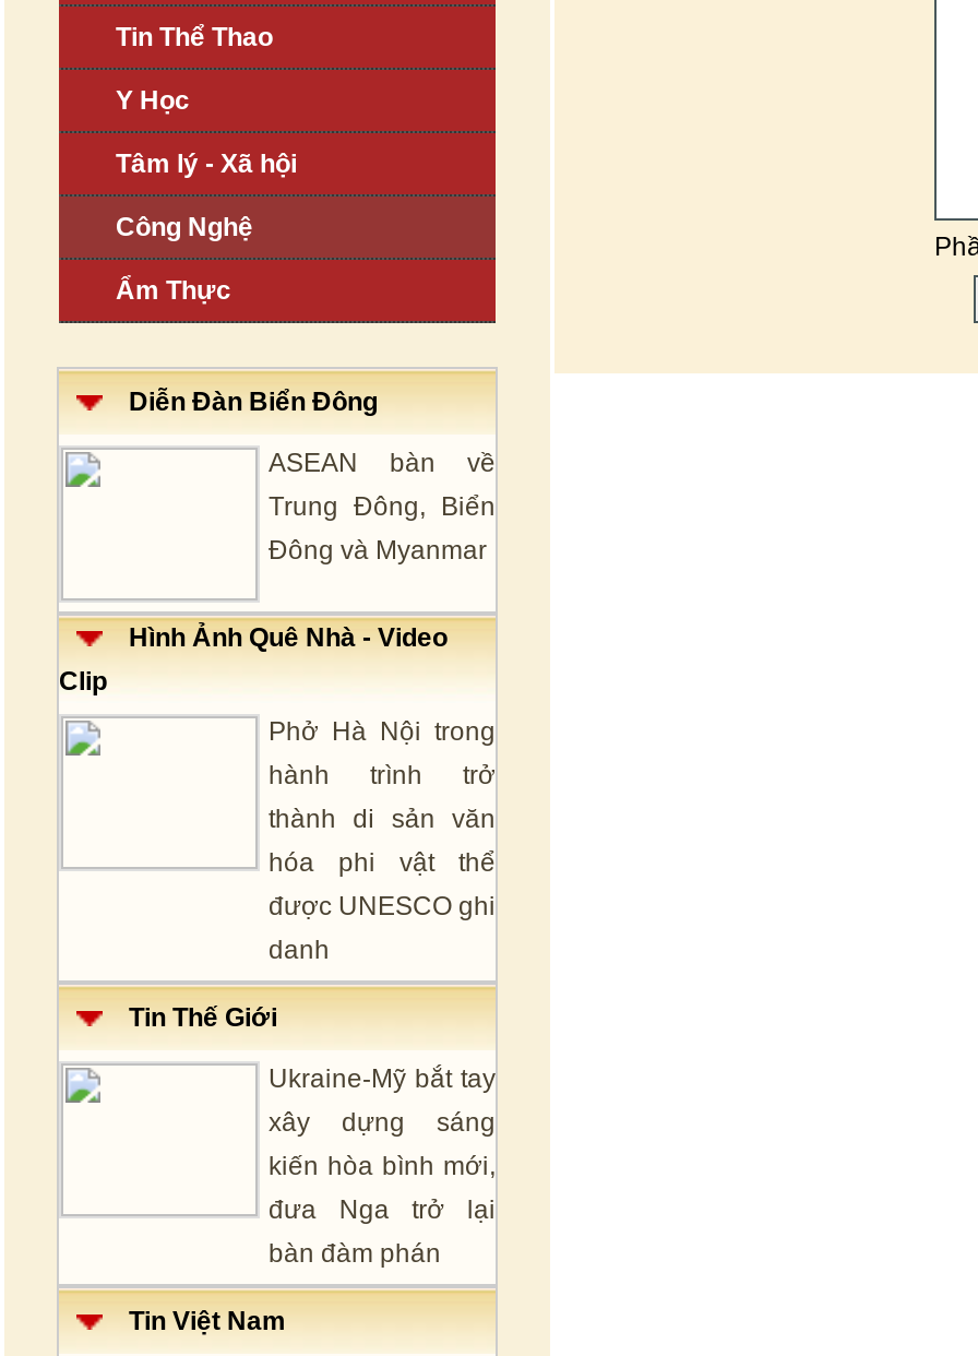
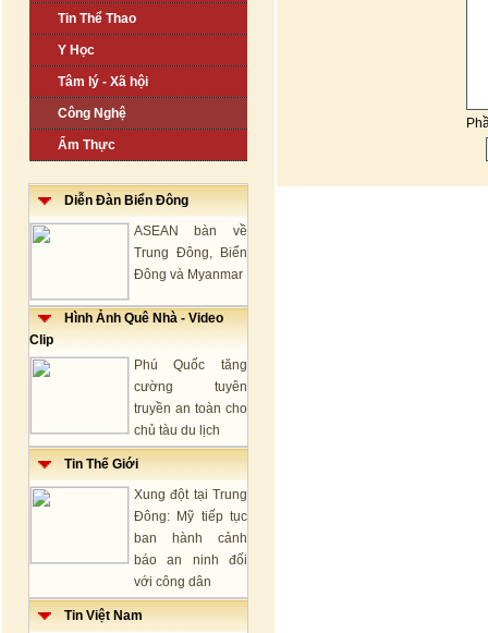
[269,716,496,965] Phở Hà Nội trong | hành trình trở | thành di sản văn | hóa phi vật thể | được UNESCO ghi | danh -> [134,357,247,438] Phú Quốc tăng | cường tuyên | truyền an toàn cho | chủ tàu du lịch
[269,1063,496,1269] Ukraine-Mỹ bắt tay | xây dựng sáng | kiến hòa bình mới, | đưa Nga trở lại | bàn đàm phán -> [134,487,247,589] Xung đột tại Trung | Đông: Mỹ tiếp tục | ban hành cảnh | báo an ninh đối | với công dân

